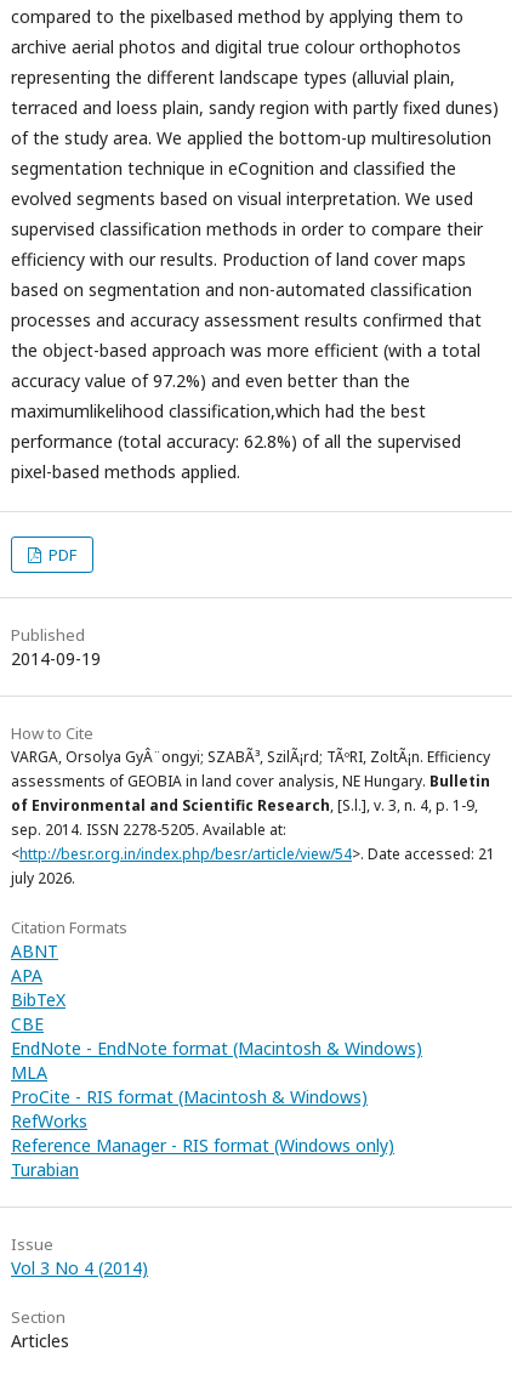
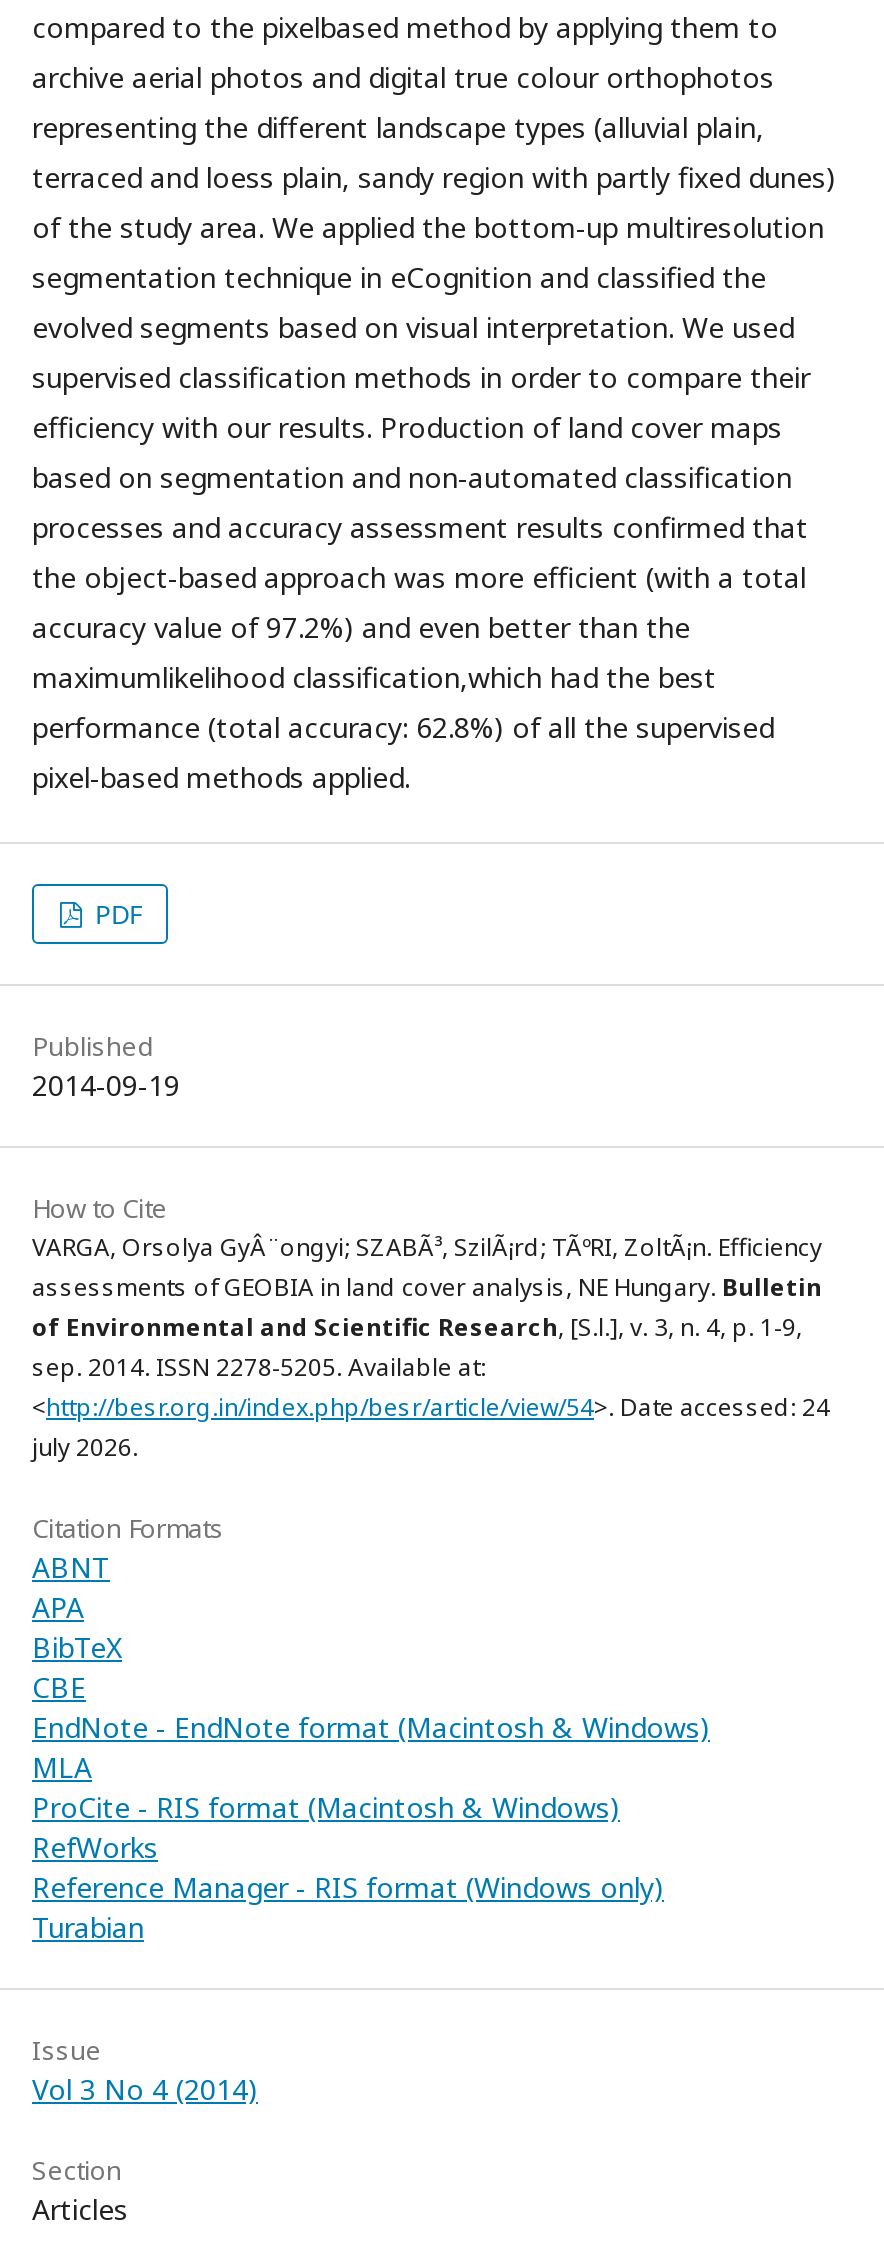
[11,844,495,864] <http://besr.org.in/index.php/besr/article/view/54>. Date accessed: 21 -> [32,1390,830,1424] <http://besr.org.in/index.php/besr/article/view/54>. Date accessed: 24

